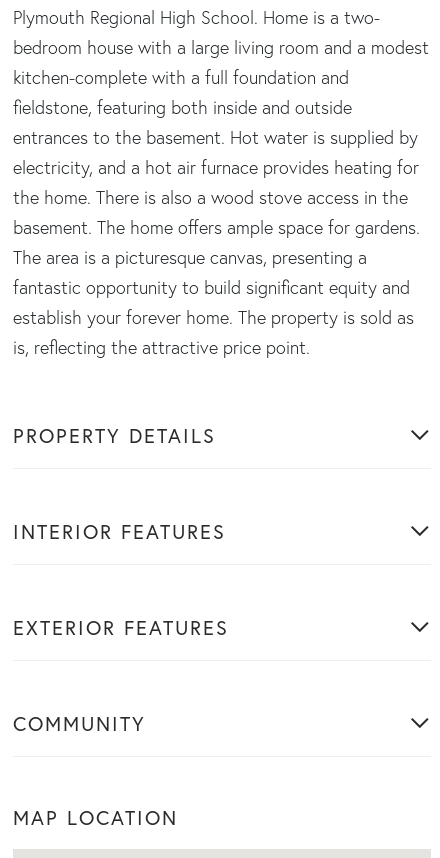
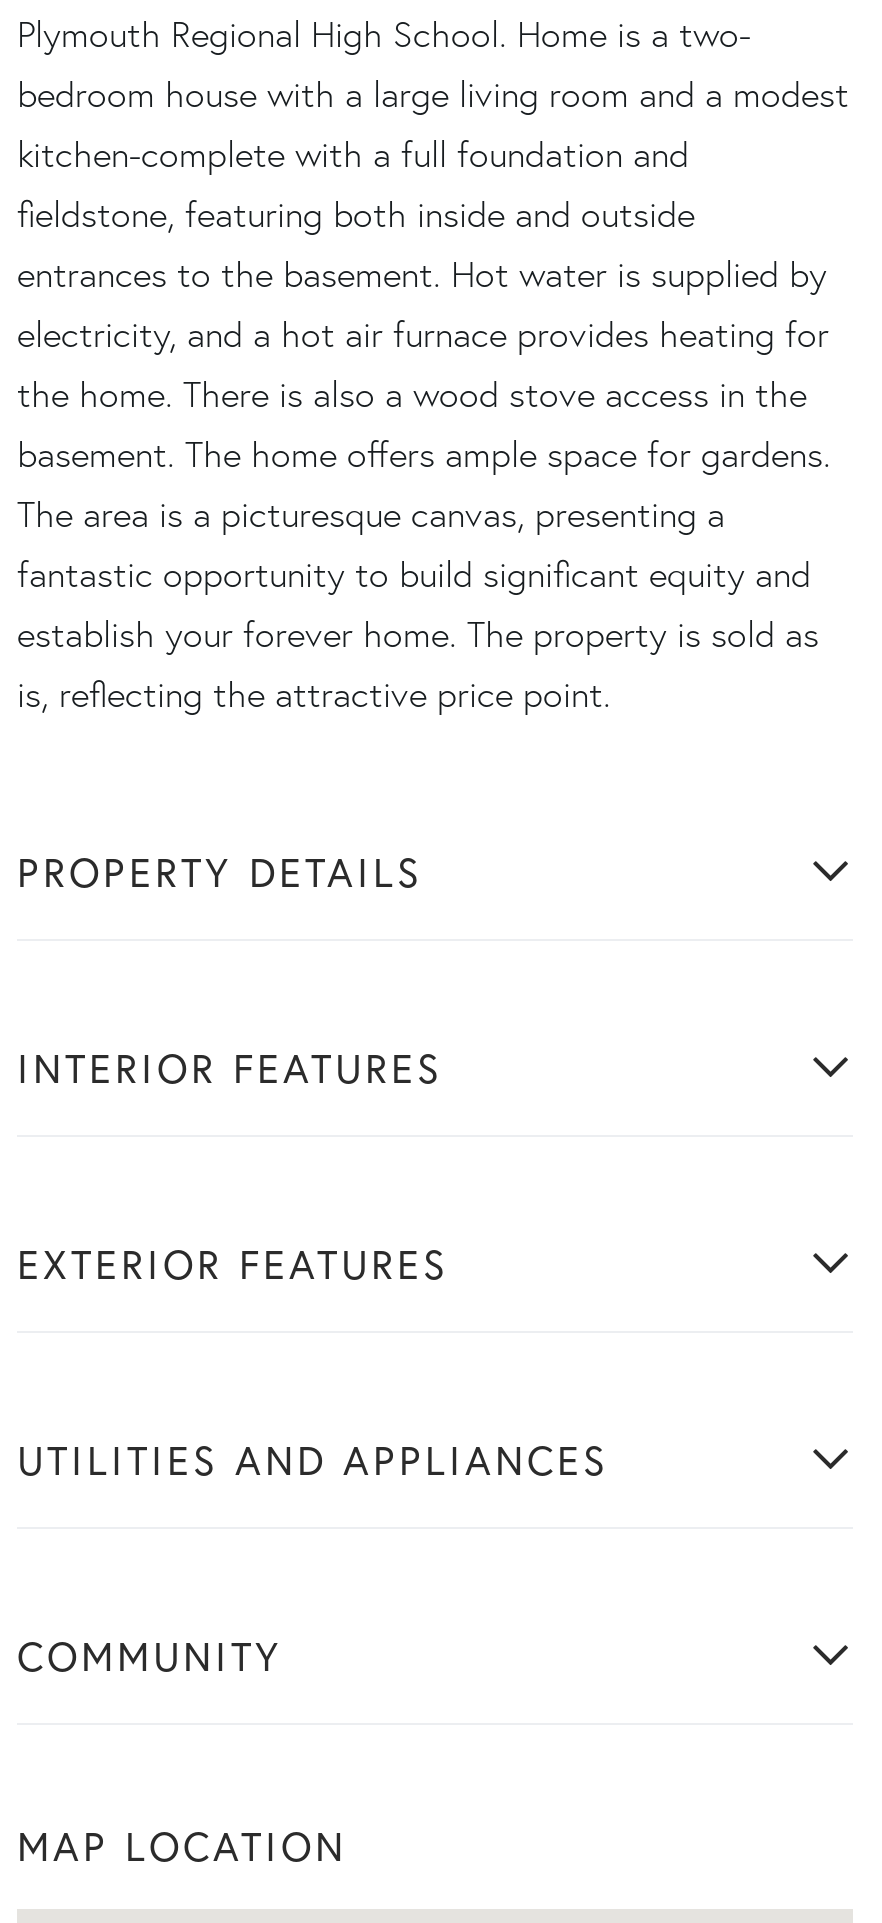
none -> [17,1432,609,1486] UTILITIES AND APPLIANCES

